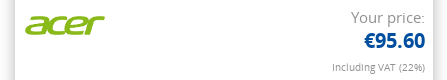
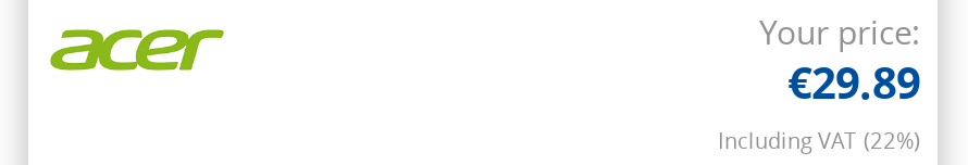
[364,27,425,54] €95.60 -> [787,53,920,112] €29.89

